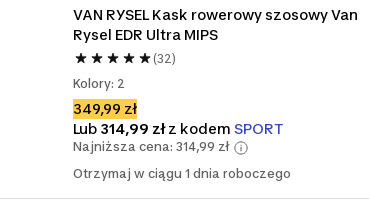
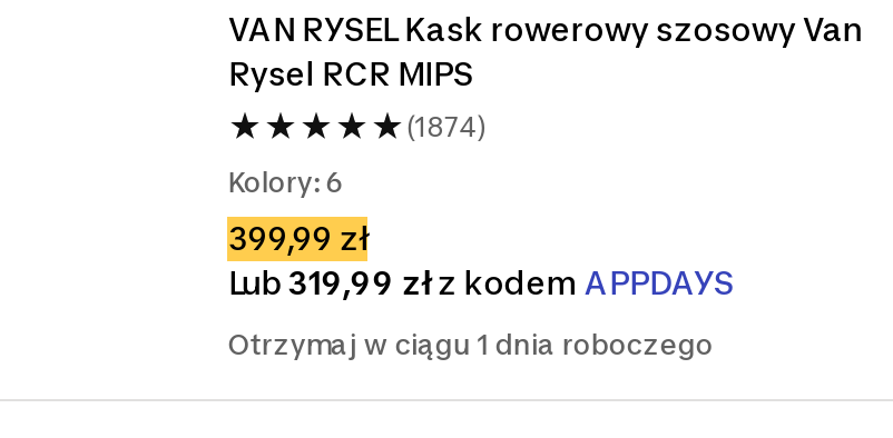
[73,26,218,43] Rysel EDR Ultra MIPS -> [228,54,473,92] Rysel RCR MIPS
[153,51,176,66] (32) -> [406,110,486,143] (1874)
[73,76,125,91] Kolory: 2 -> [228,165,344,199] Kolory: 6
[73,100,283,154] 349,99 zł | Lub 314,99 zł z kodem SPORT | Najniższa cena: 314,99 zł -> [228,219,733,301] 399,99 zł | Lub 319,99 zł z kodem APPDAYS

